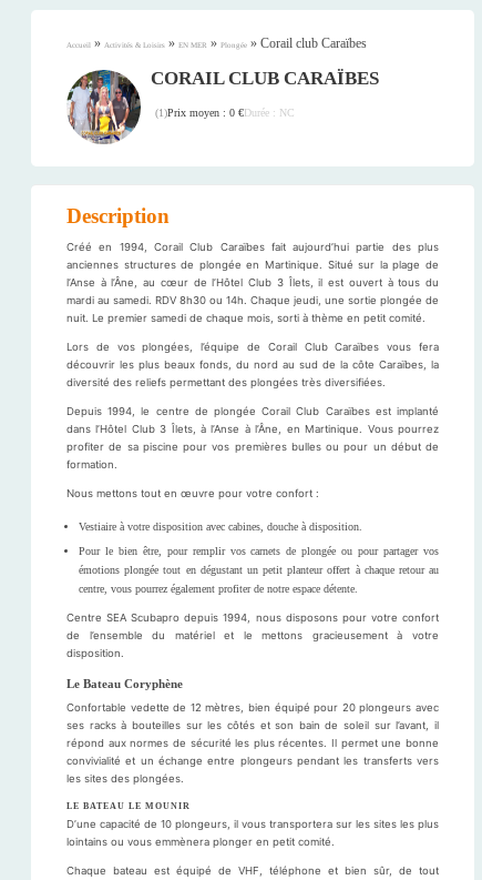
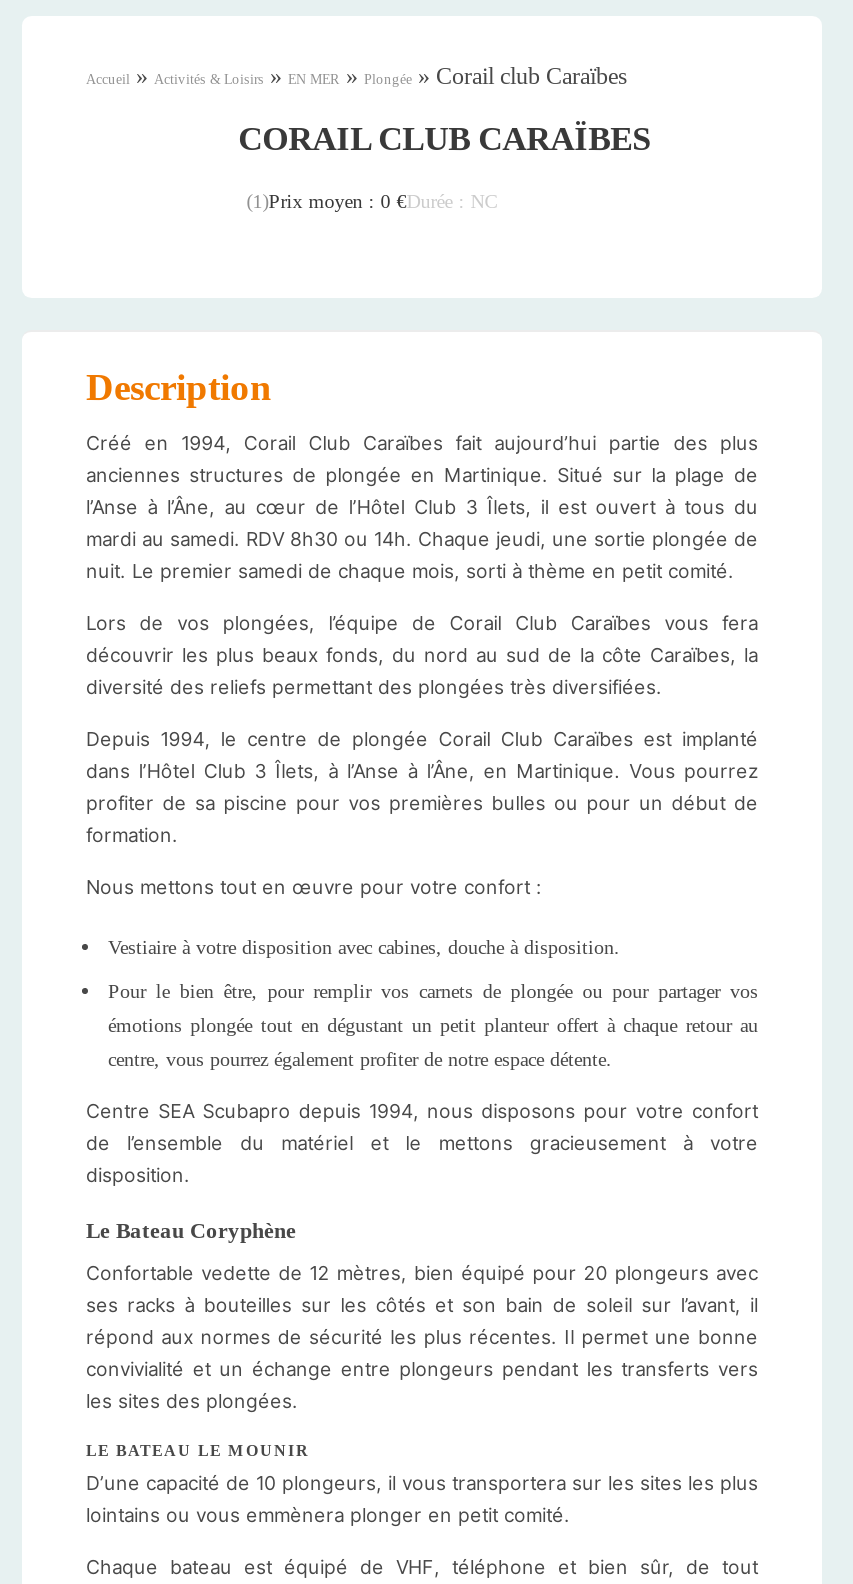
[65,69,142,145] [image] -> none

